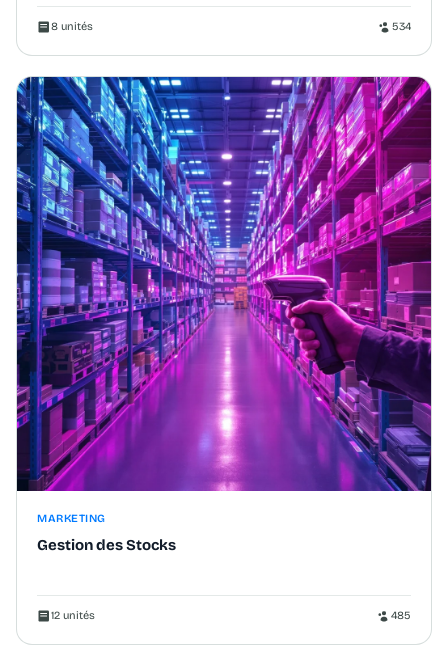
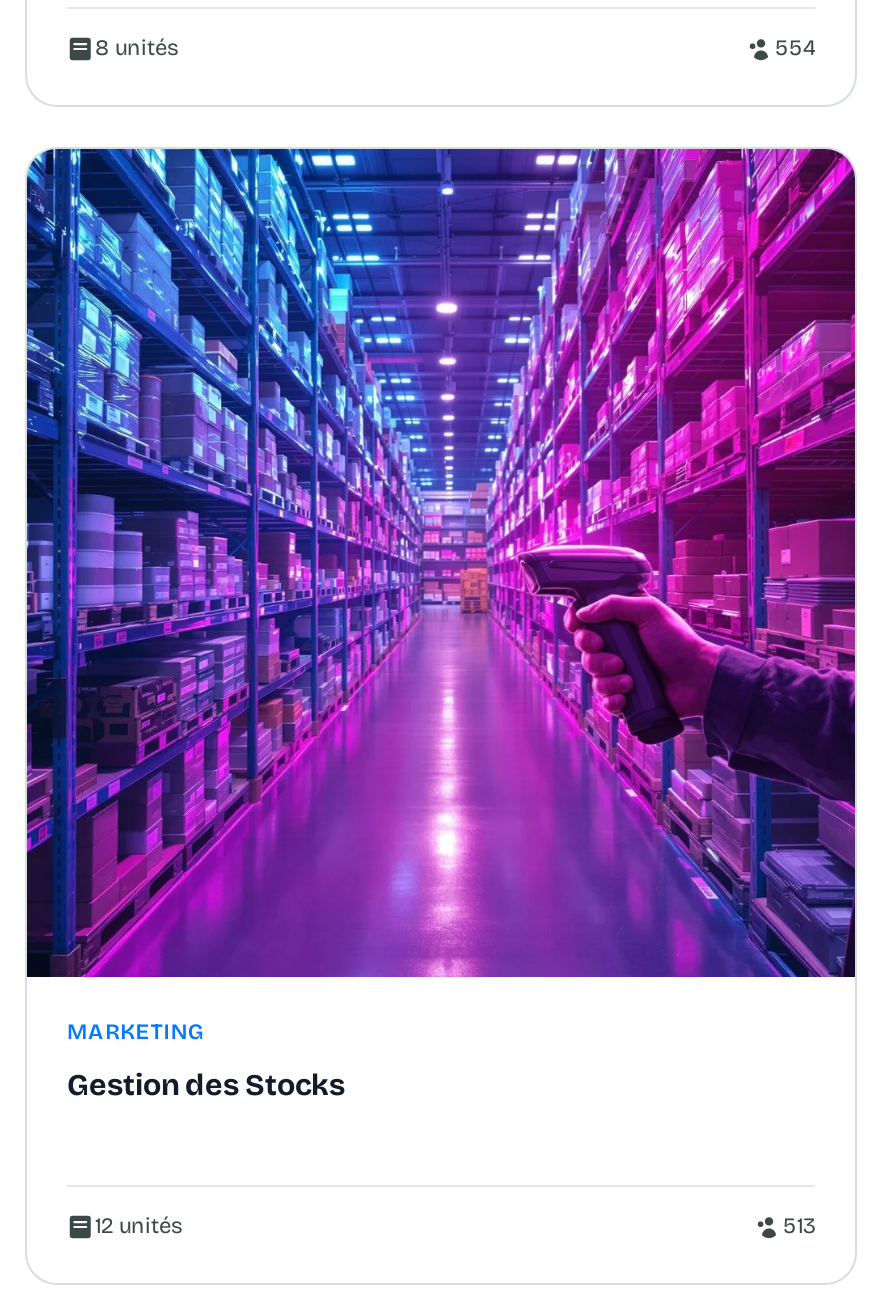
[392,19,411,32] 534 -> [775,34,815,60] 554
[391,608,411,621] 485 -> [783,1212,815,1238] 513

